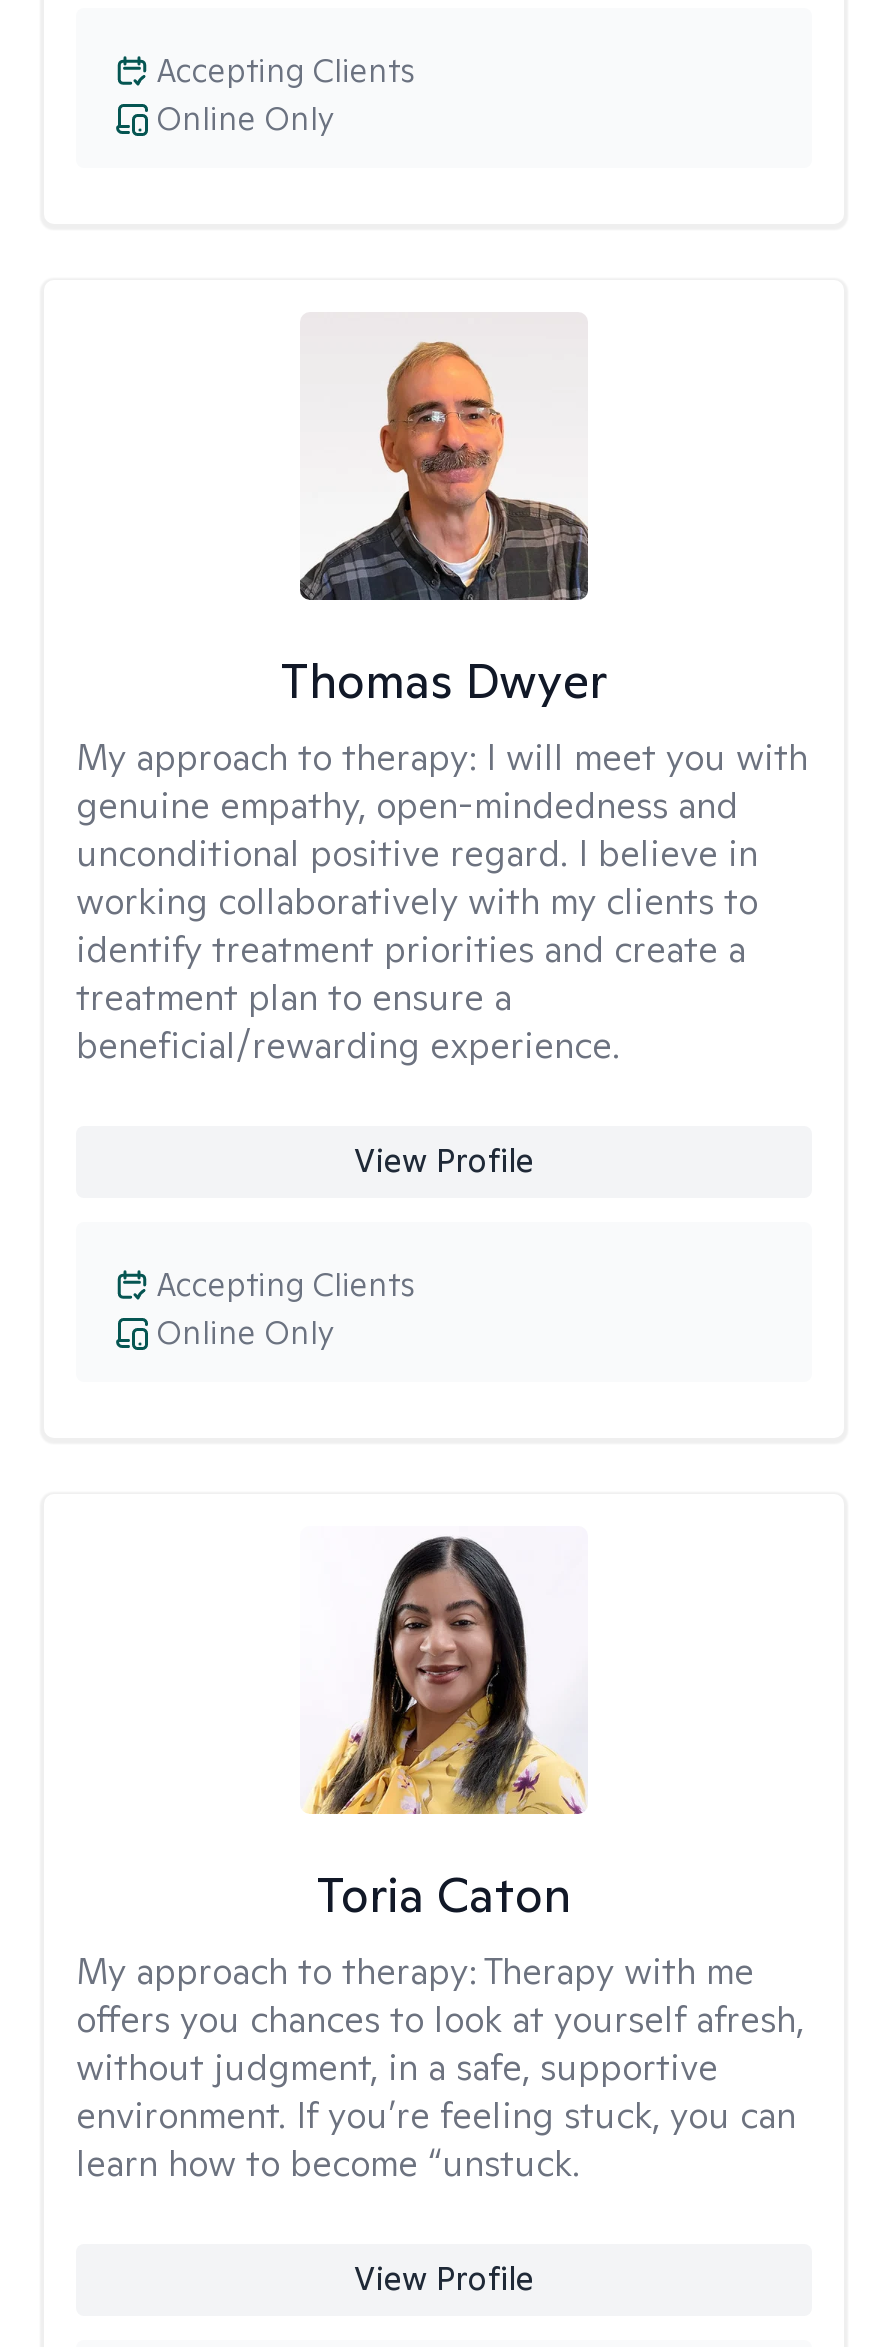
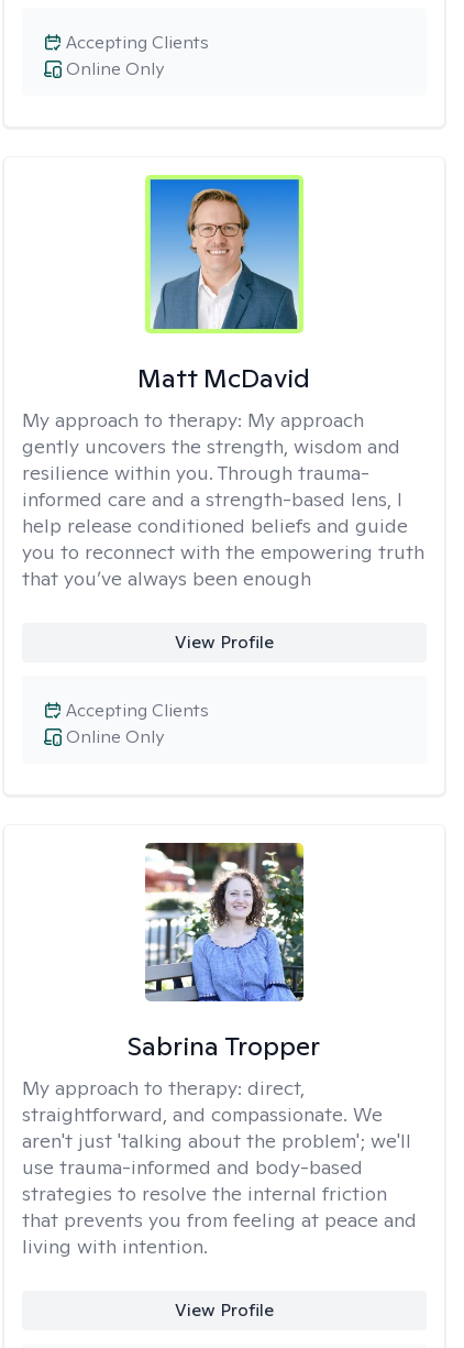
[76,312,808,1068] [image] | Thomas Dwyer | My approach to therapy: I will meet you with | genuine empathy, open-mindedness and | unconditional positive regard. I believe in | working collaboratively with my clients to | identify treatment priorities and create a | treatment plan to ensure a | beneficial/rewarding experience. -> [22,174,424,591] [image] | Matt McDavid | My approach to therapy: My approach | gently uncovers the strength, wisdom and | resilience within you. Through trauma- | informed care and a strength-based lens, I | help release conditioned beliefs and guide | you to reconnect with the empowering truth | that you’ve always been enough
[302,1526,588,1754] [image] -> [144,842,305,1002] [image]
[76,1864,804,2186] Toria Caton | My approach to therapy: Therapy with me | offers you chances to look at yourself afresh, | without judgment, in a safe, supportive | environment. If you’re feeling stuck, you can | learn how to become “unstuck. -> [22,1029,417,1259] Sabrina Tropper | My approach to therapy: direct, | straightforward, and compassionate. We | aren't just 'talking about the problem'; we'll | use trauma-informed and body-based | strategies to resolve the internal friction | that prevents you from feeling at peace and | living with intention.

